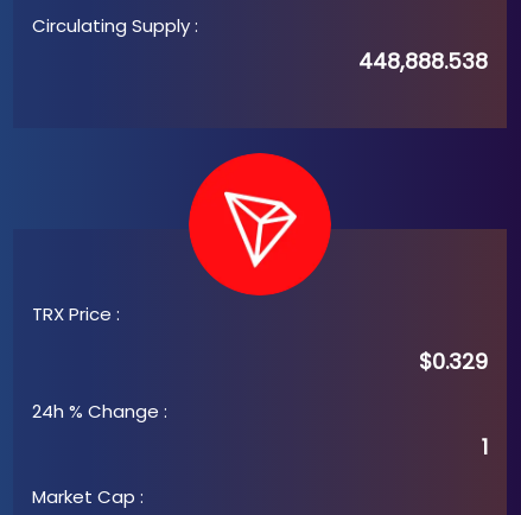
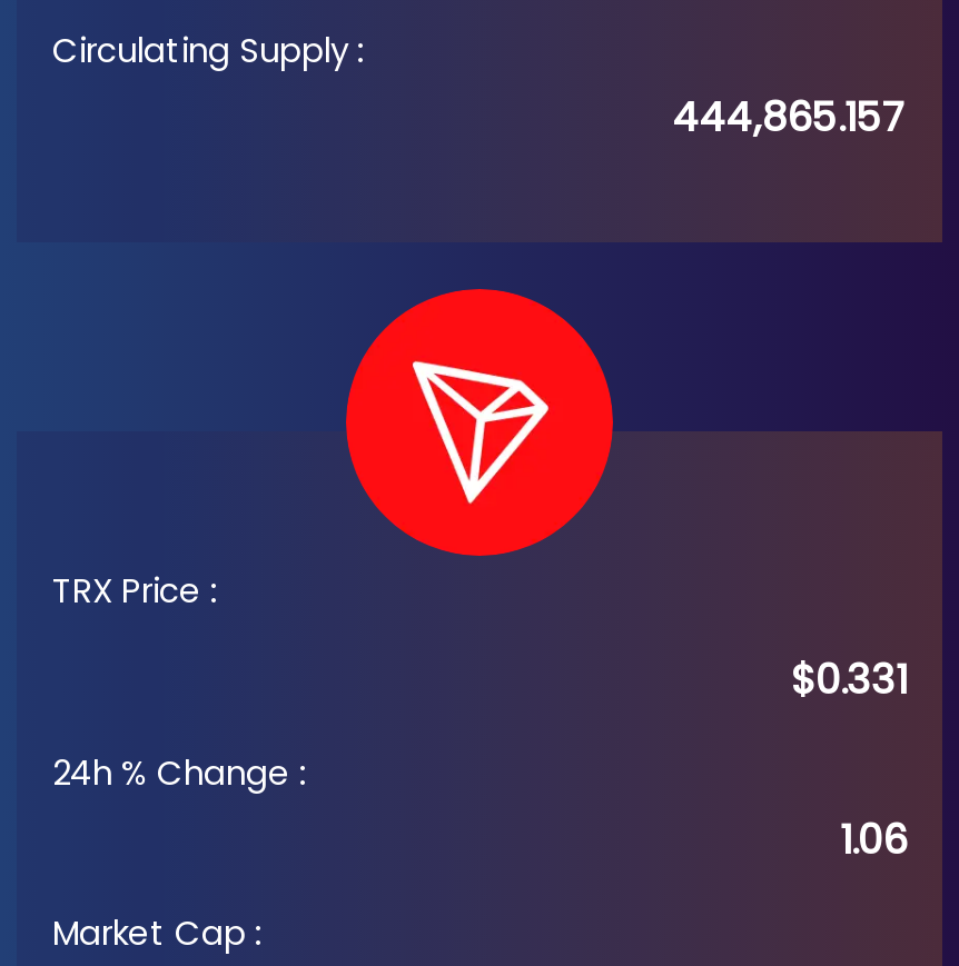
[358,46,488,76] 448,888.538 -> [673,89,907,145] 444,865.157
[419,346,488,376] $0.329 -> [791,651,907,707] $0.331
[482,432,488,462] 1 -> [840,811,907,867] 1.06

